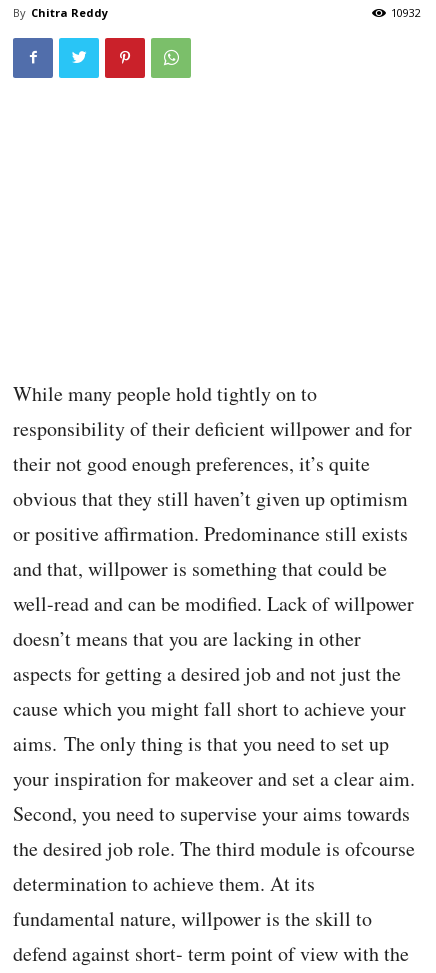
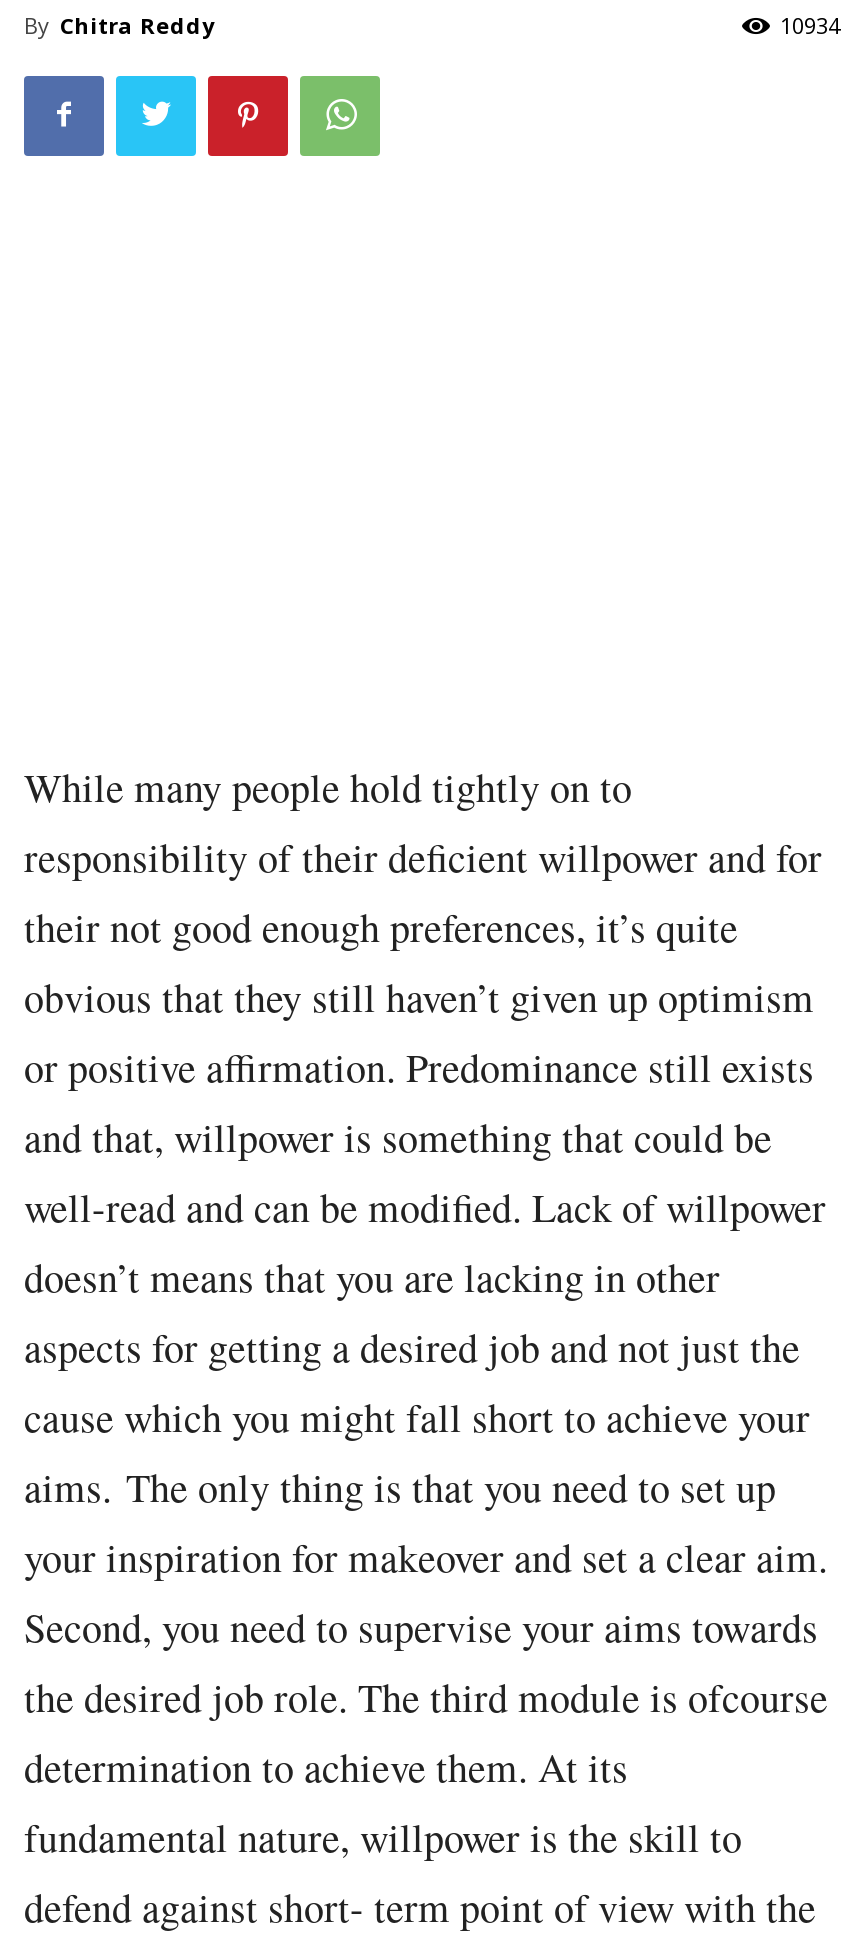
[391,5,421,20] 10932 -> [780,10,840,40] 10934

